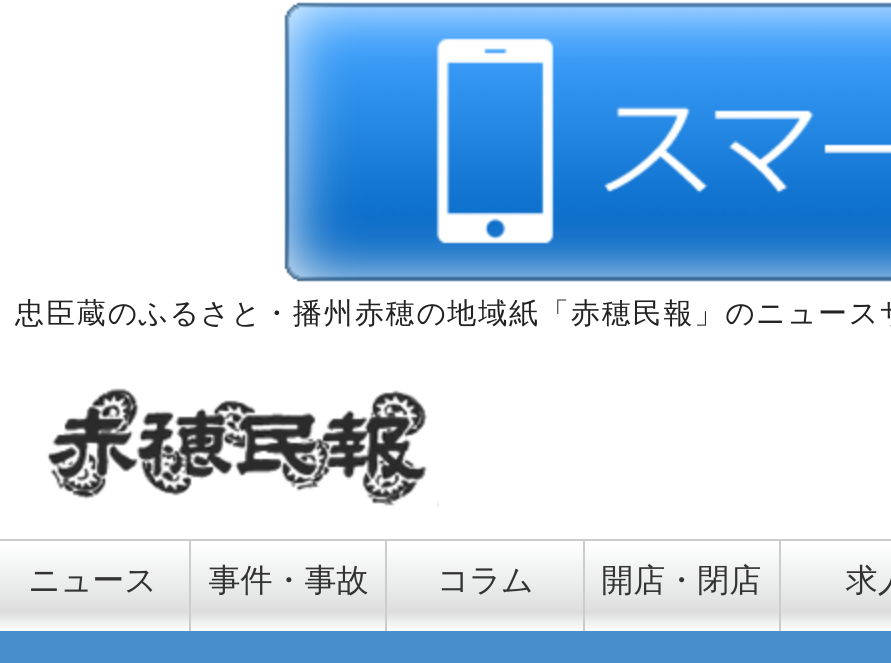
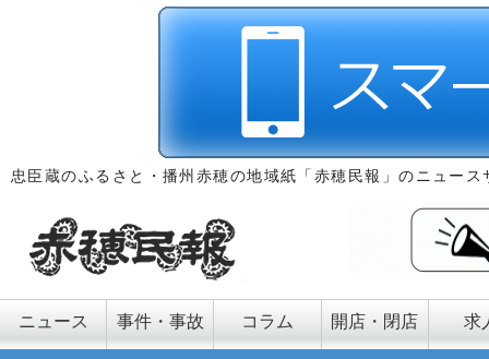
none -> [409,207,486,273] [image]

